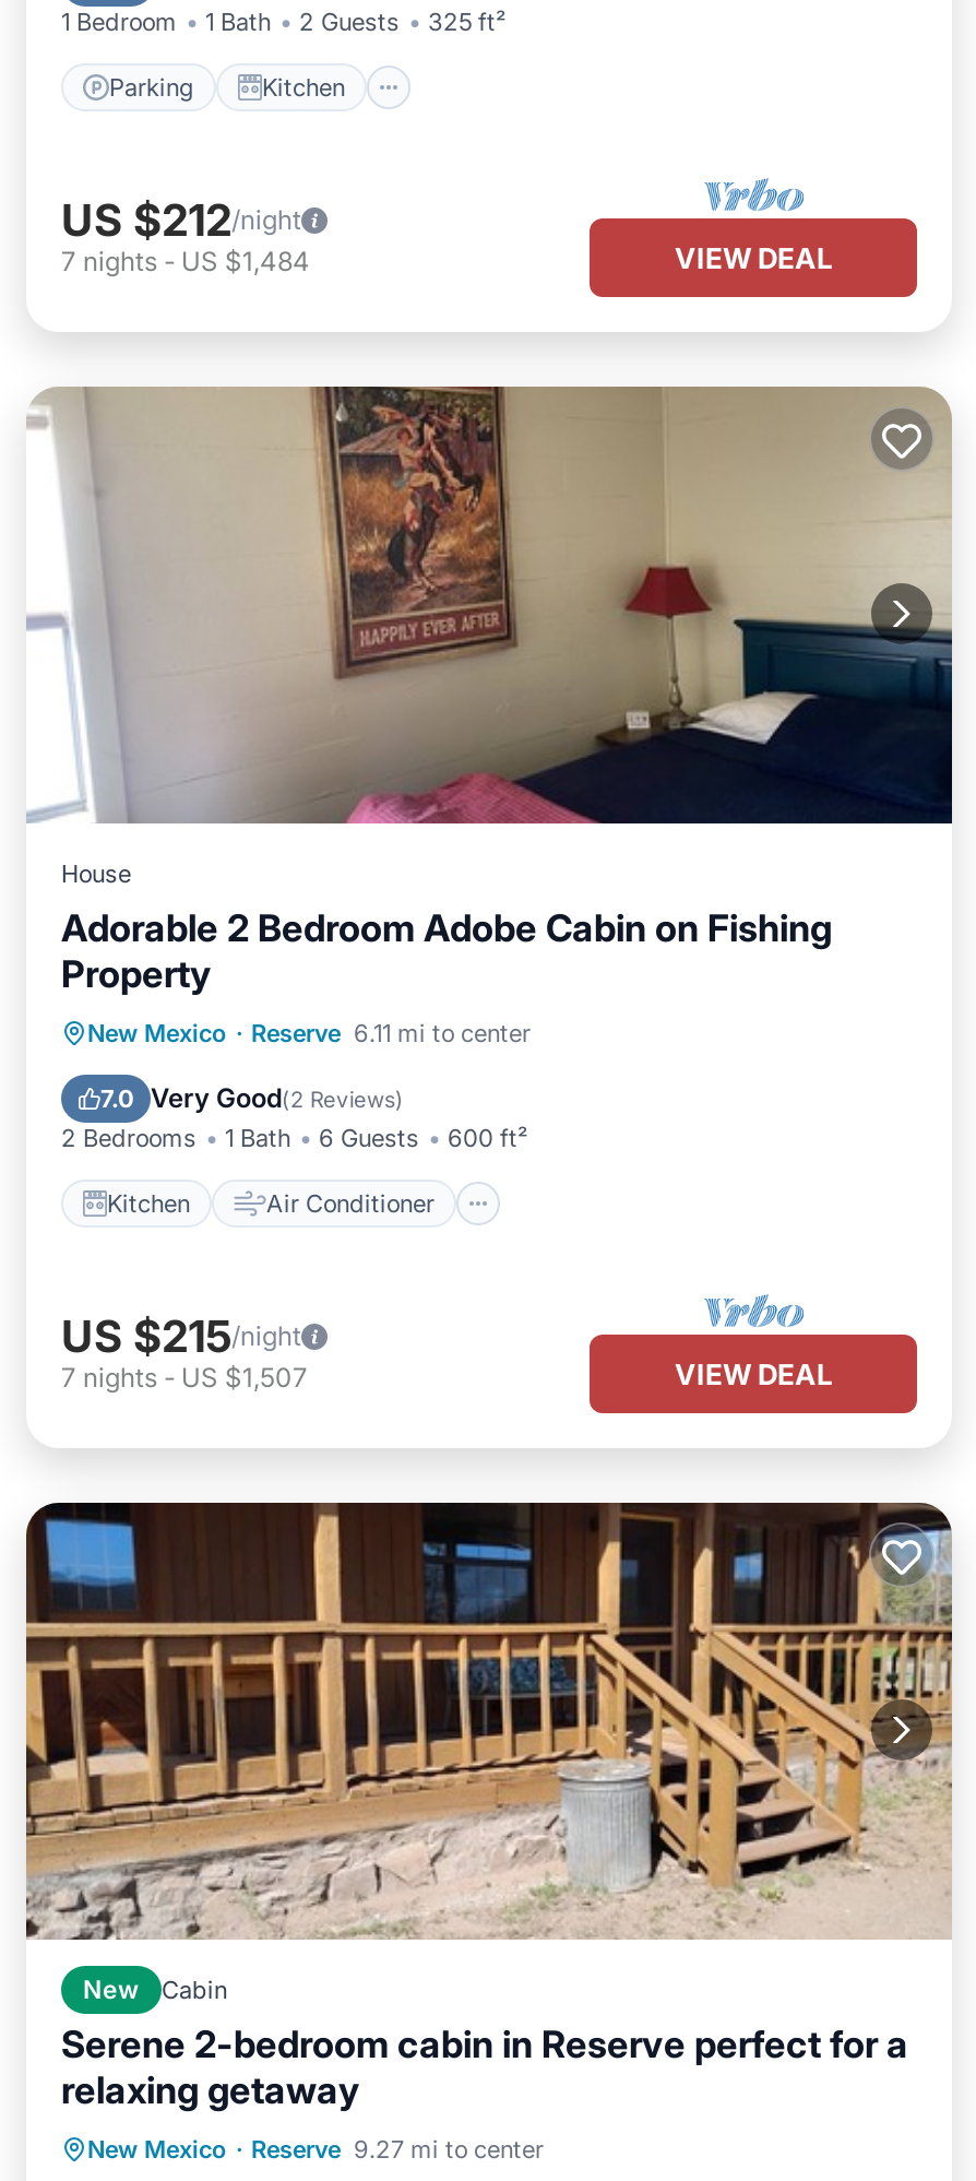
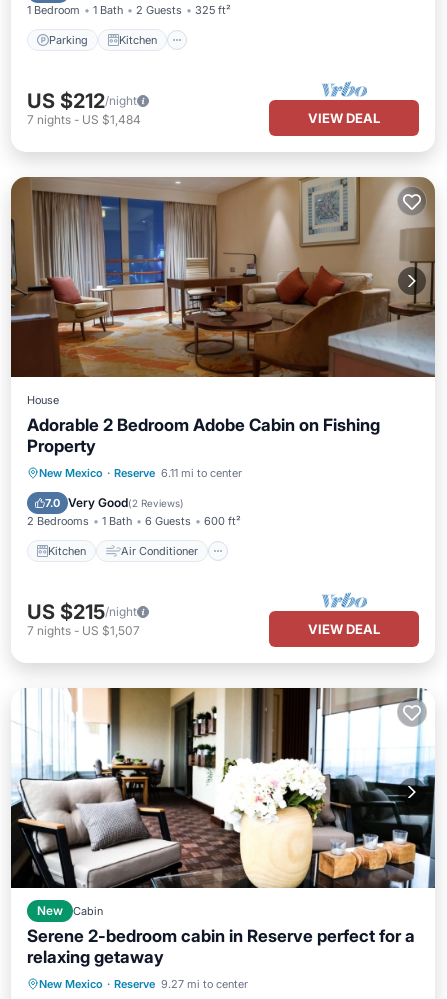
[26,387,954,826] [image] -> [10,177,436,378] [image]
[24,1501,954,1942] [image] -> [10,687,436,889] [image]

